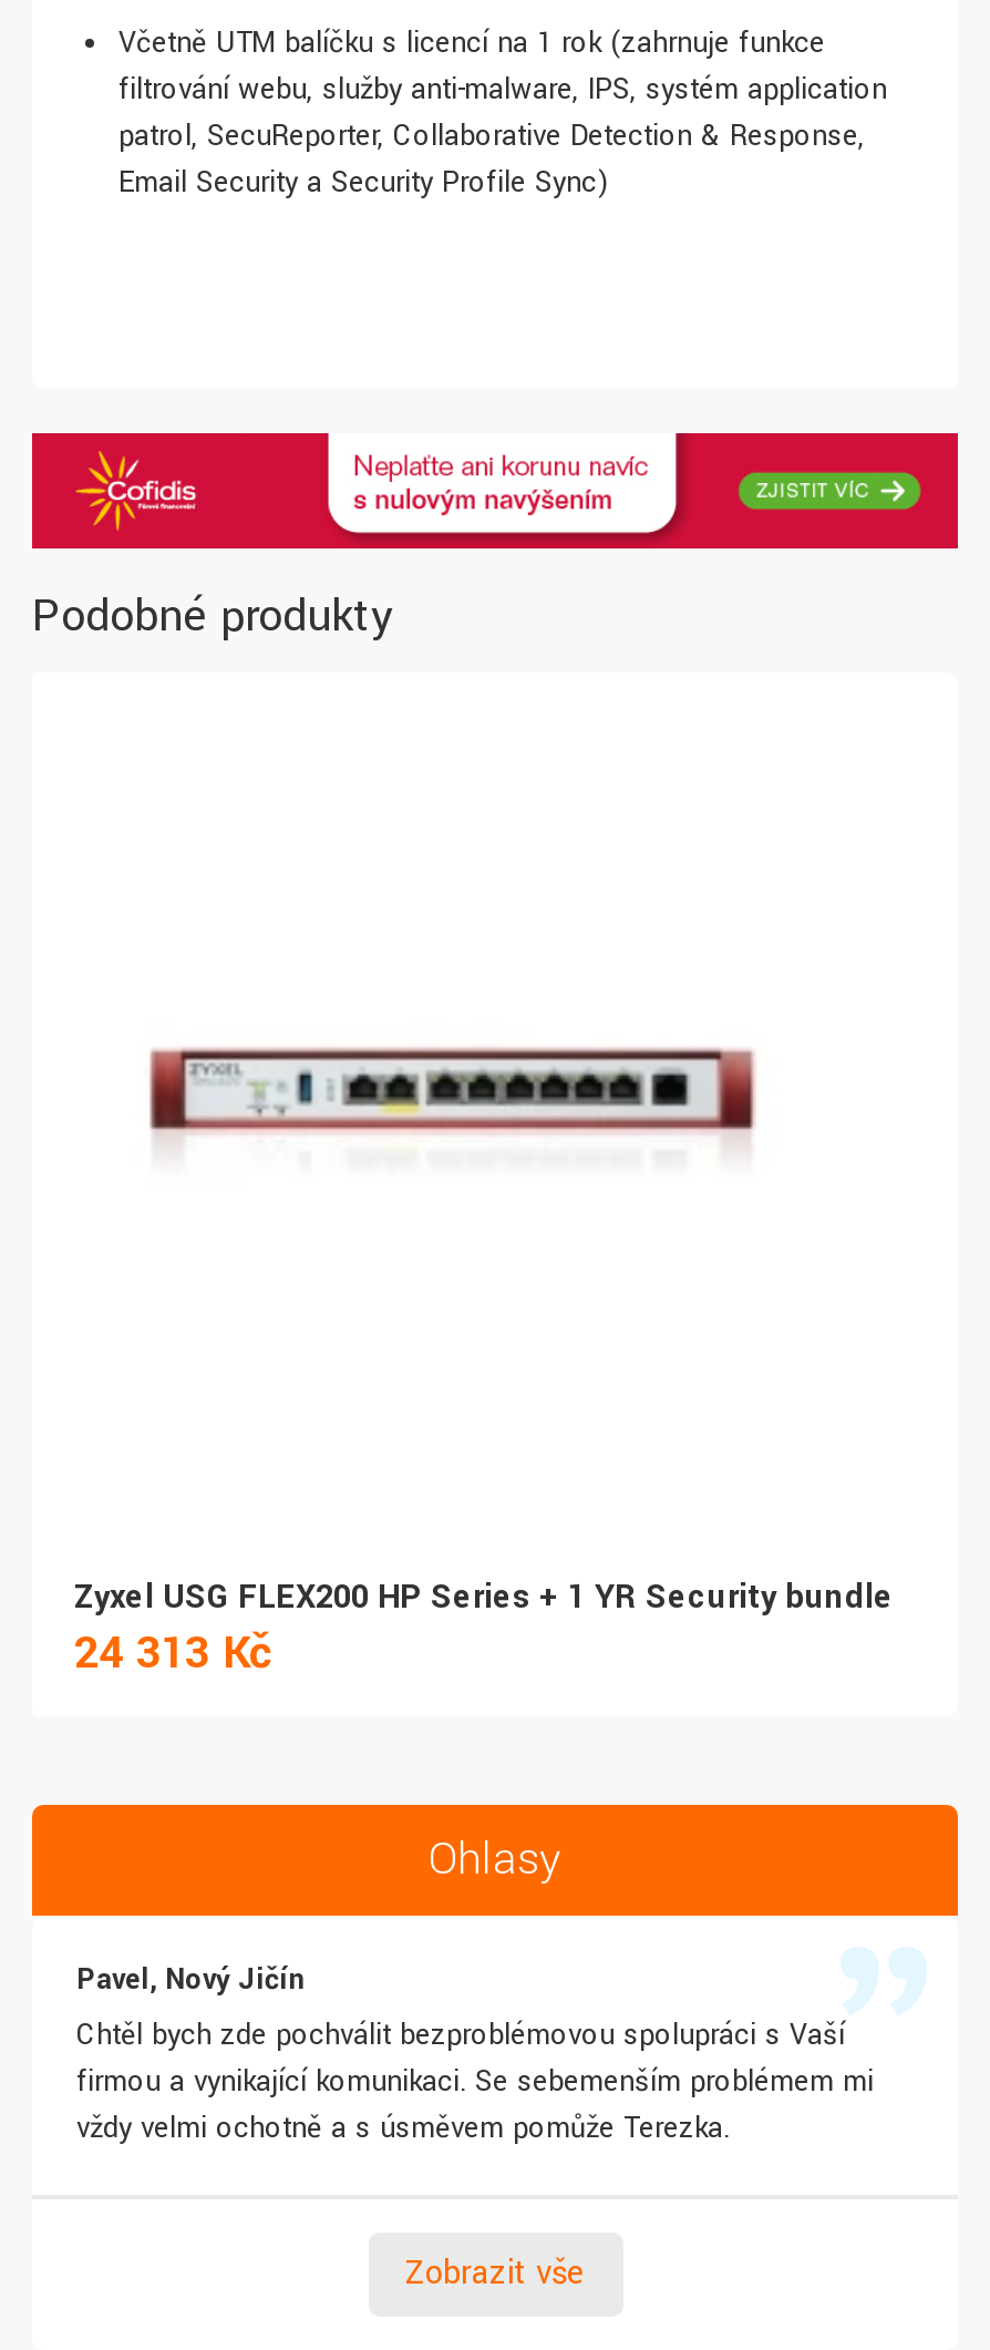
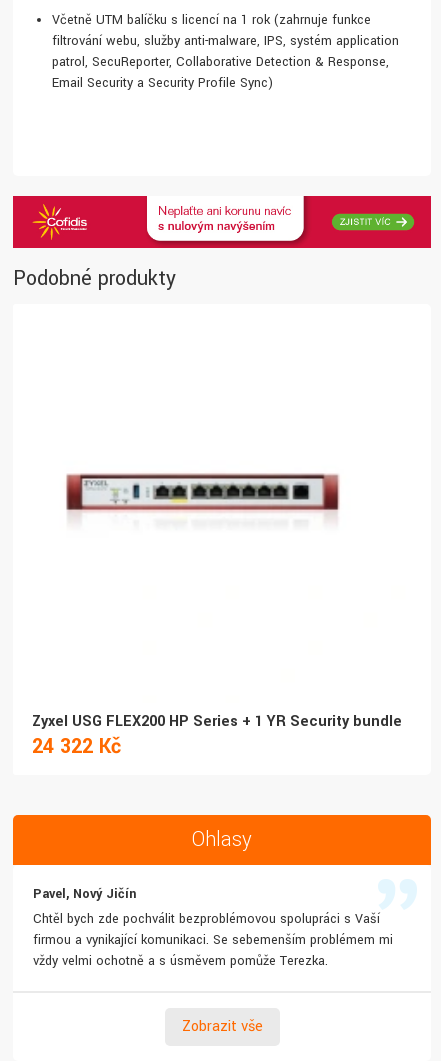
[74,1621,271,1685] 24 313 Kč -> [32,732,121,761] 24 322 Kč

